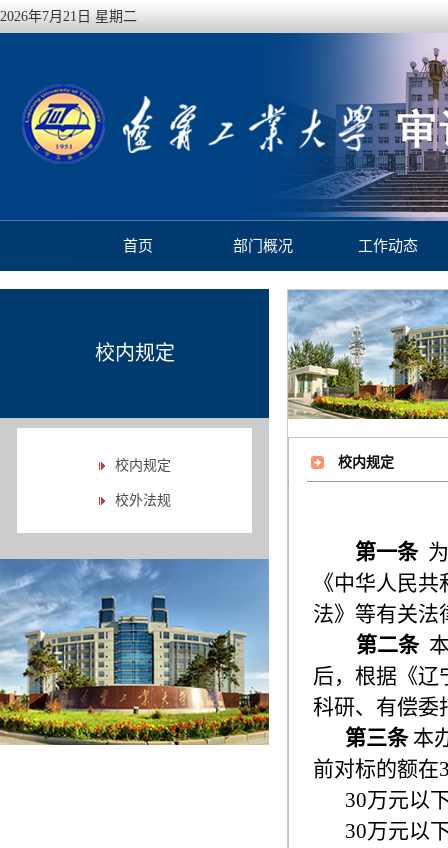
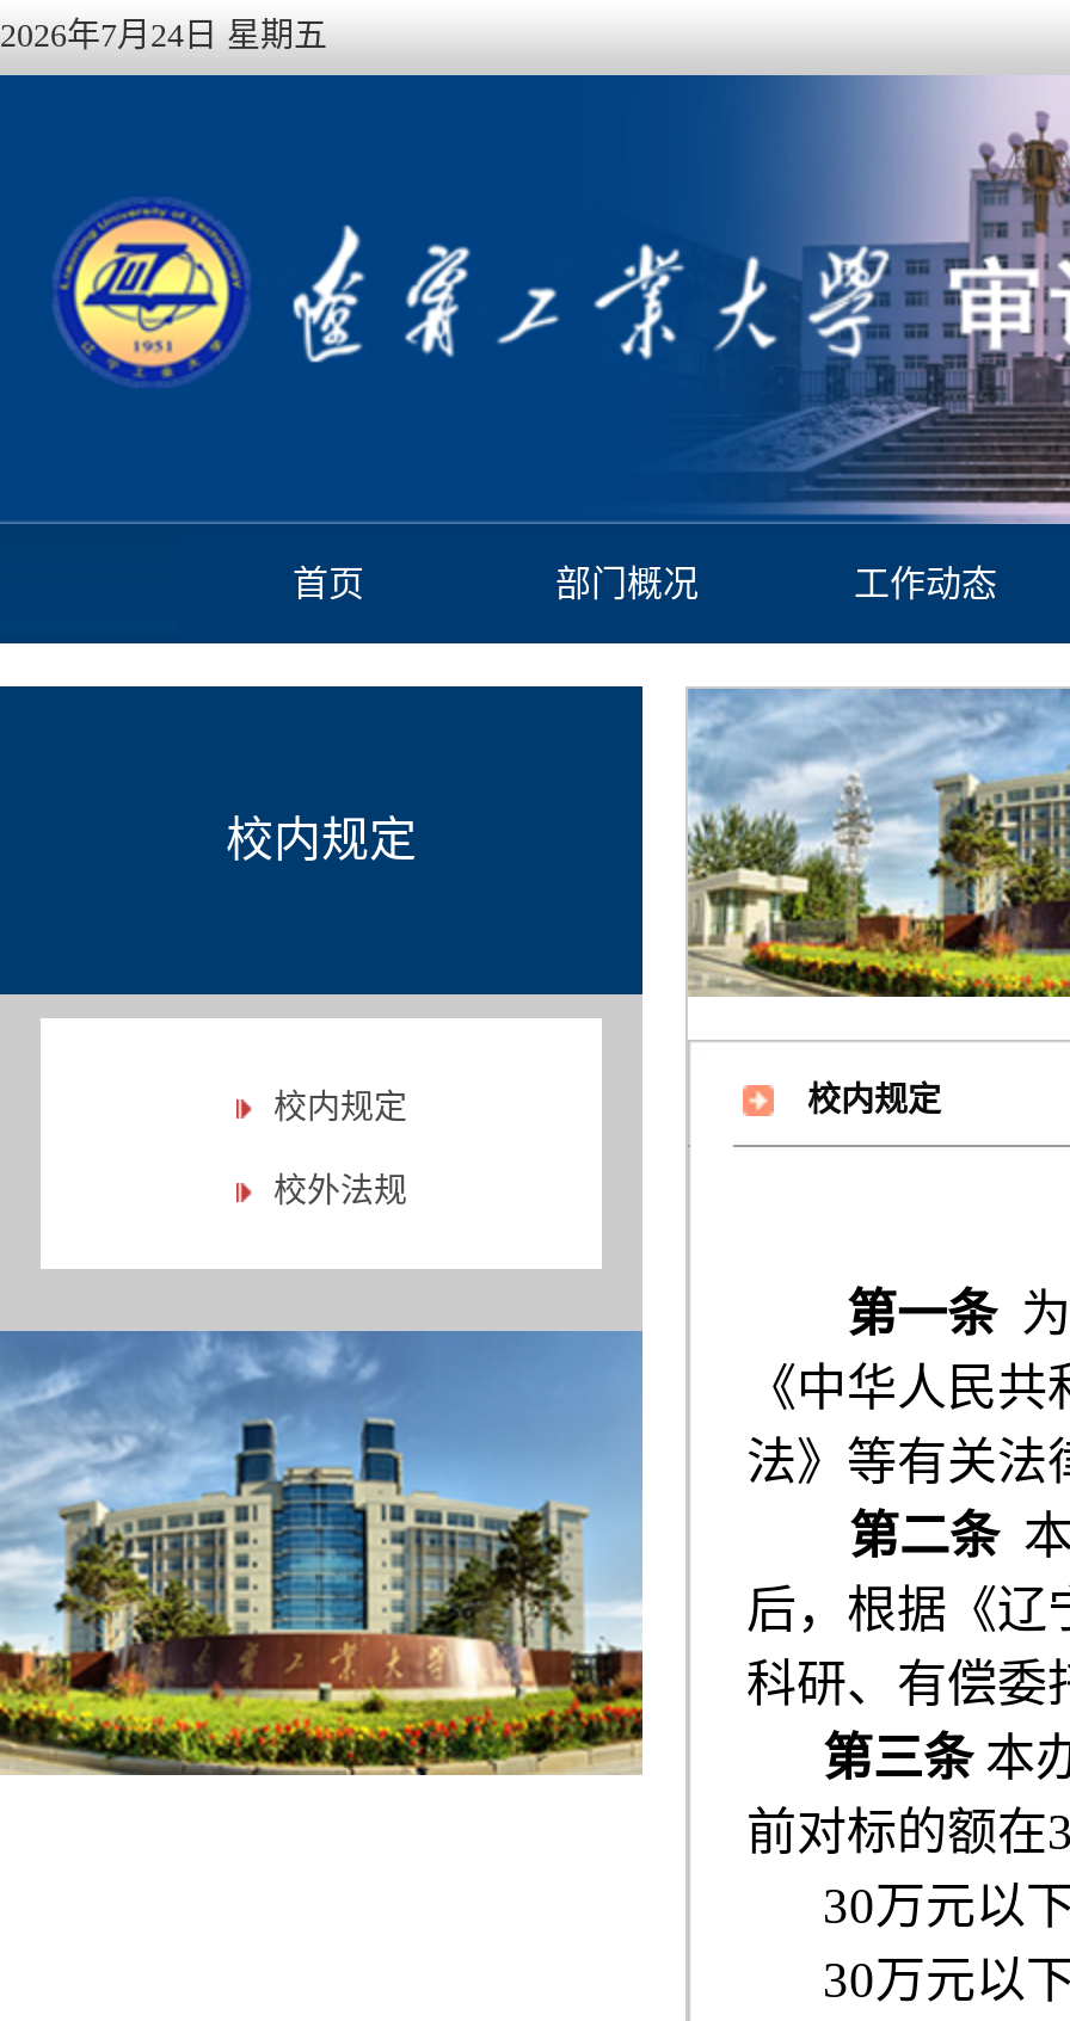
[0,9,137,24] 2026年7月21日 星期二 -> [0,18,327,54] 2026年7月24日 星期五

